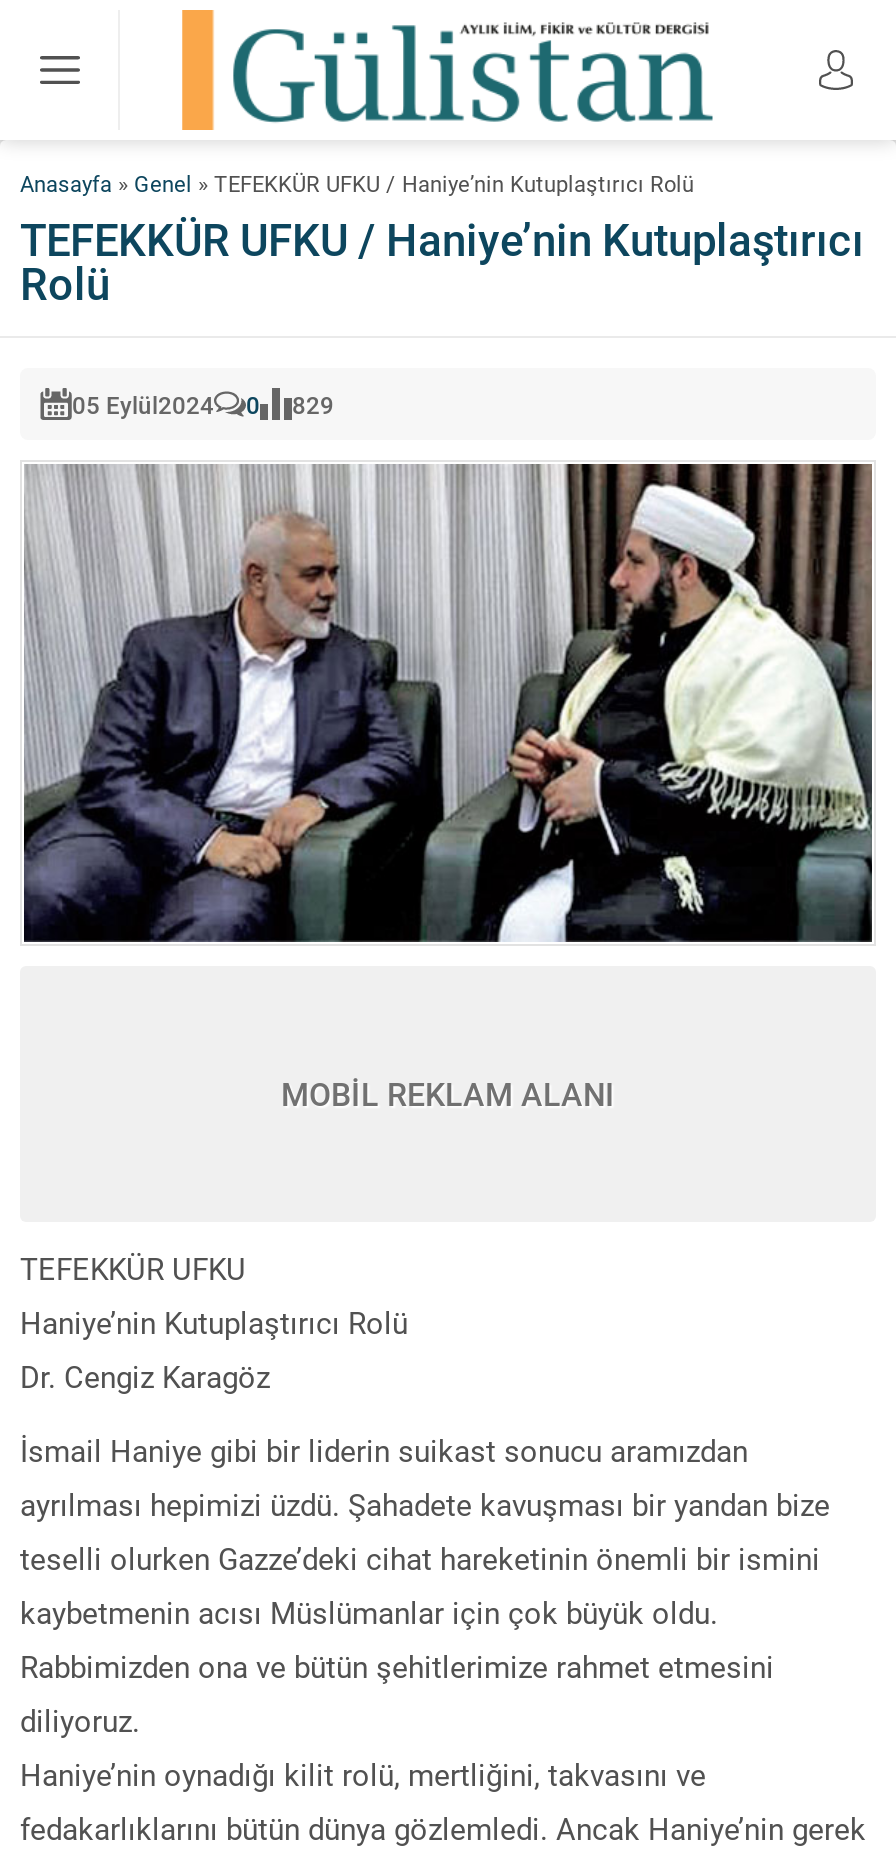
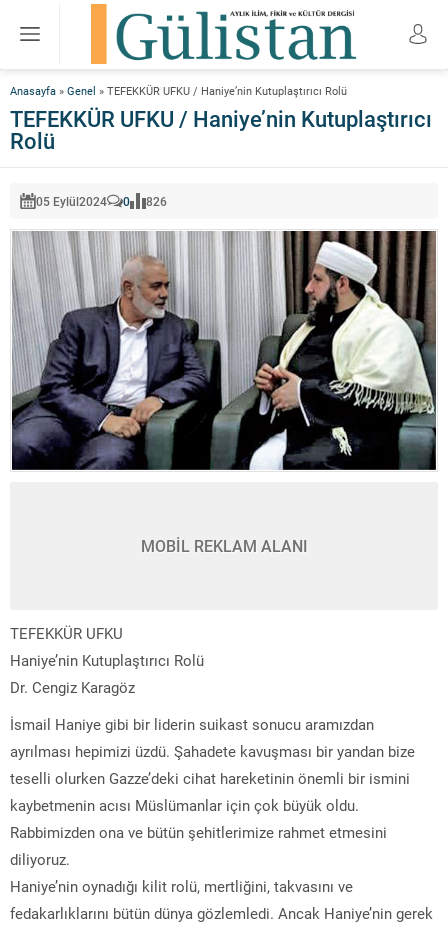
[72,388,334,420] 05 Eylül2024 0 829 -> [36,193,167,209] 05 Eylül2024 0 826

